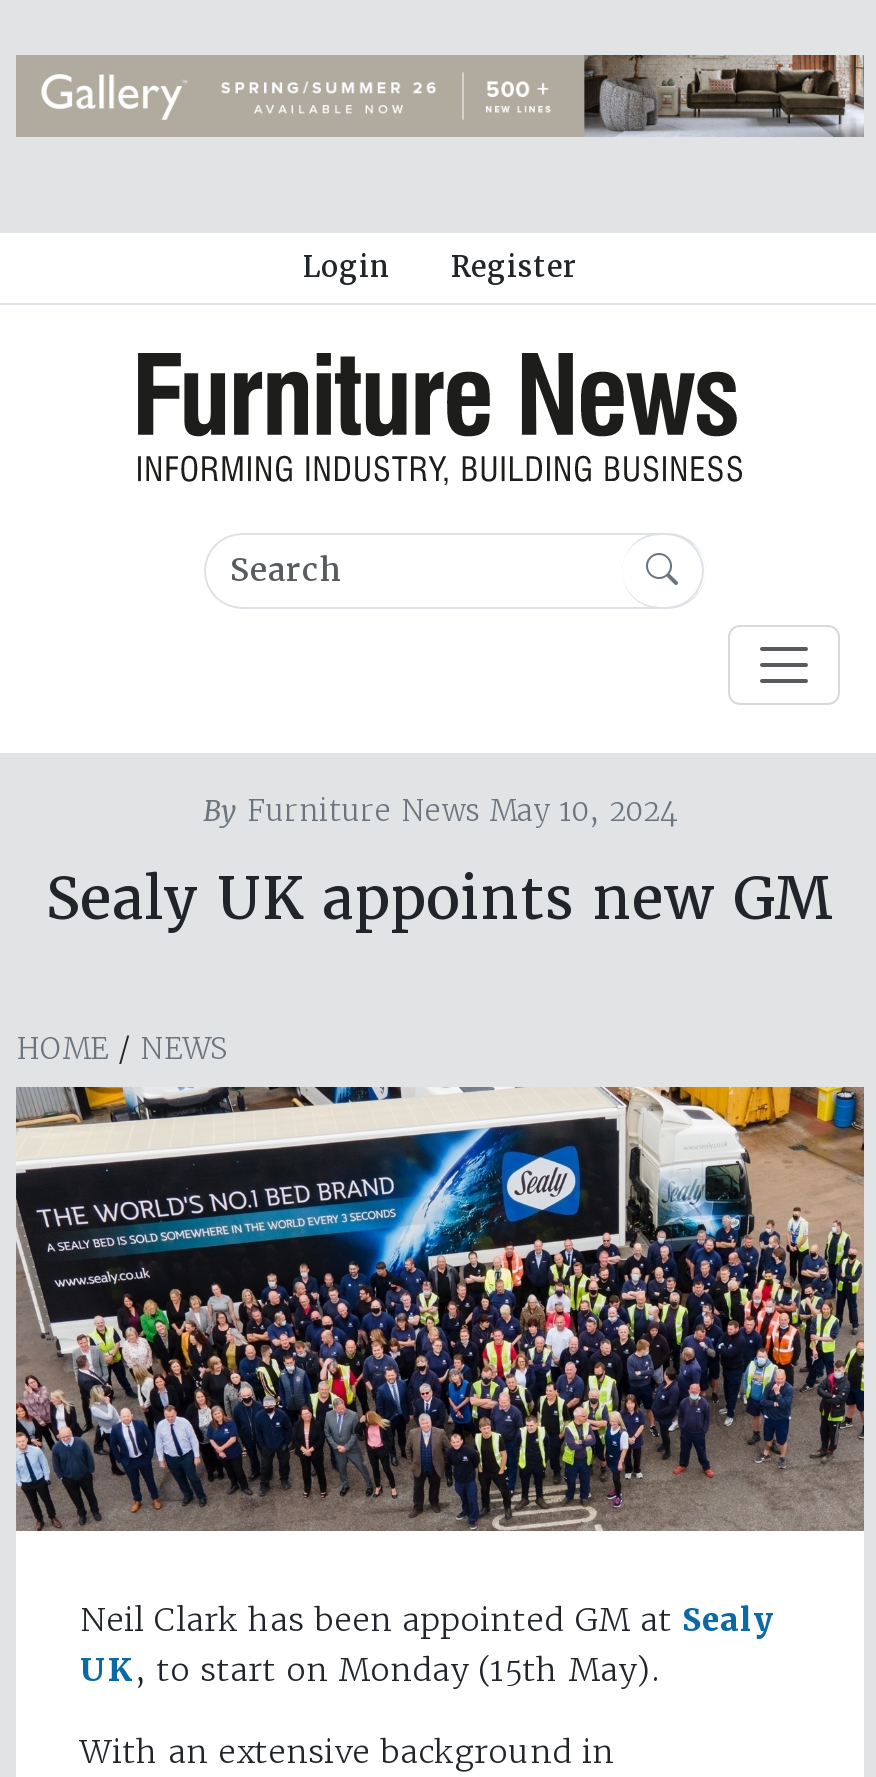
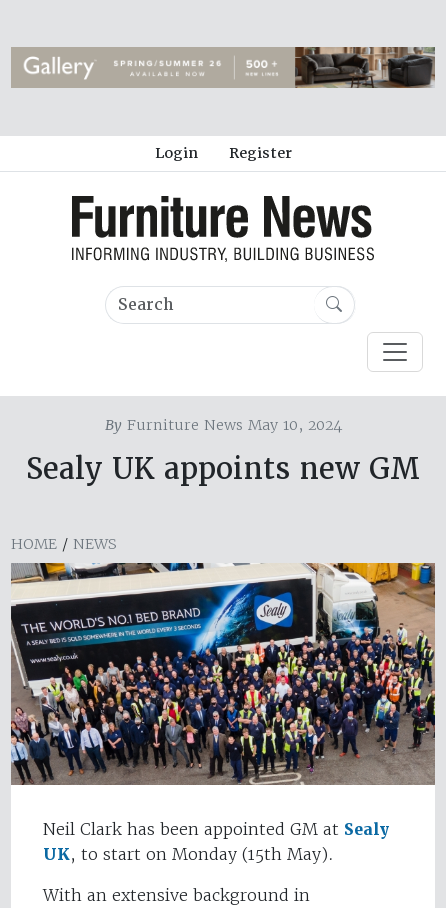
[584,55,864,137] [image] -> [295,47,436,89] [image]

